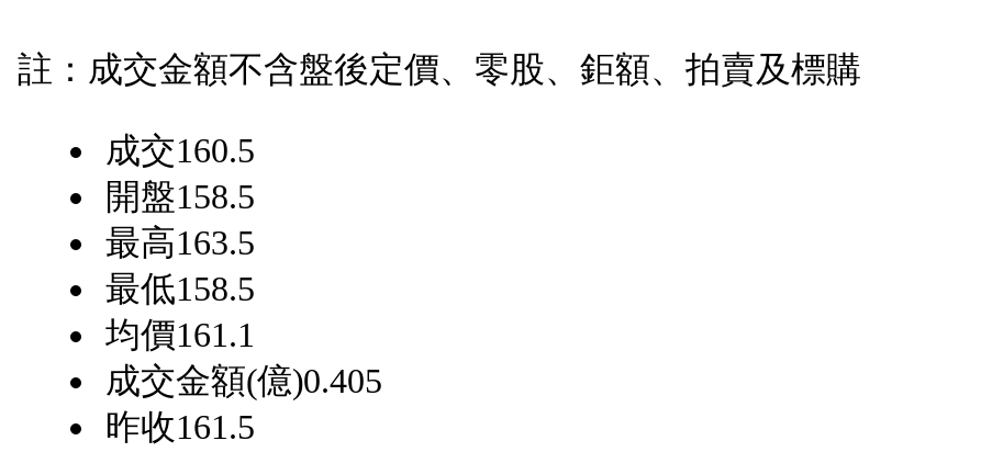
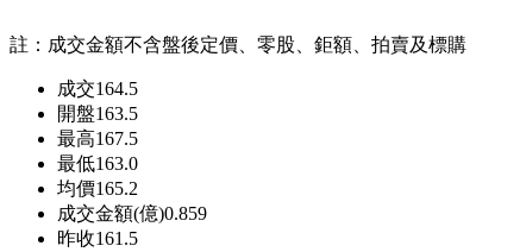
[105,132,255,169] 成交160.5 -> [57,79,138,99] 成交164.5
[105,178,255,215] 開盤158.5 -> [57,104,138,124] 開盤163.5
[105,224,255,261] 最高163.5 -> [57,128,138,149] 最高167.5
[105,270,255,307] 最低158.5 -> [57,153,138,174] 最低163.0
[105,316,255,353] 均價161.1 -> [57,178,138,199] 均價165.2
[105,362,382,400] 成交金額(億)0.405 -> [57,203,207,224] 成交金額(億)0.859

